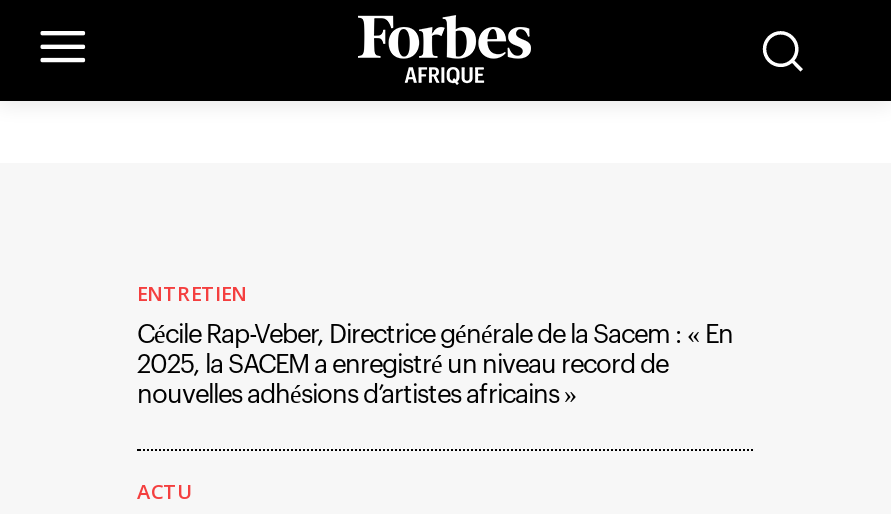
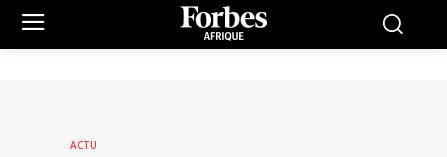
[137,278,733,406] ENTRETIEN | Cécile Rap-Veber, Directrice générale de la Sacem : « En | 2025, la SACEM a enregistré un niveau record de | nouvelles adhésions d’artistes africains » -> none

